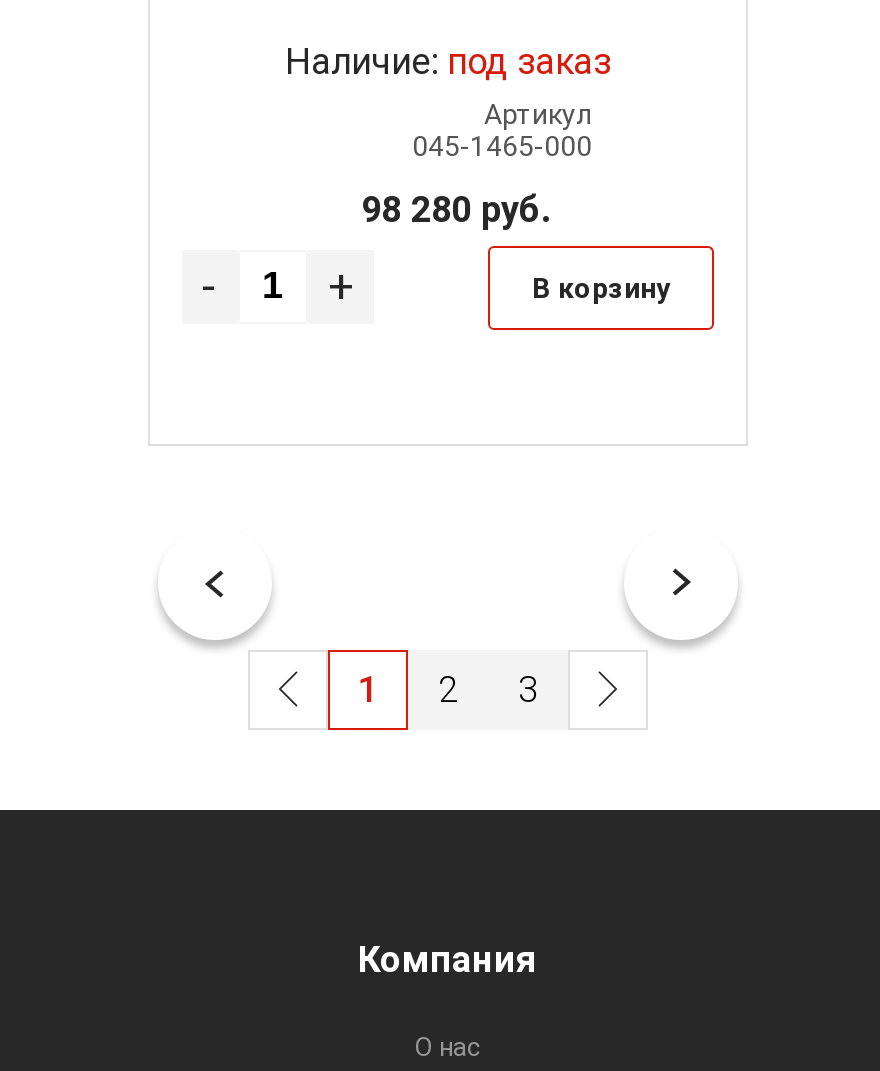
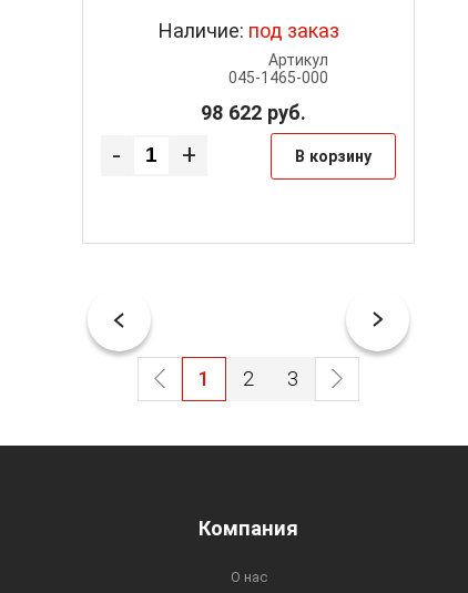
[361,188,551,230] 98 280 руб. -> [200,101,306,124] 98 622 руб.

